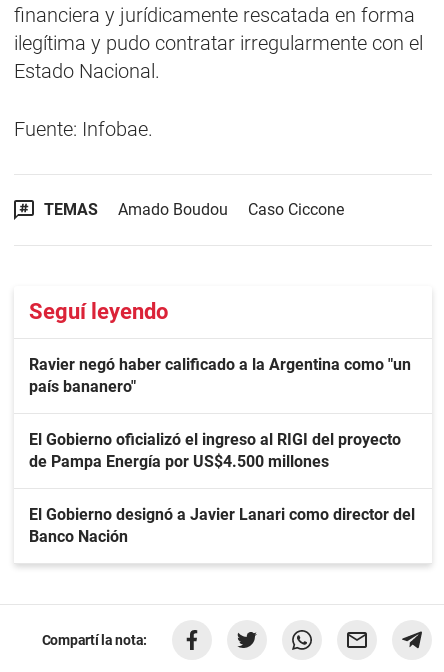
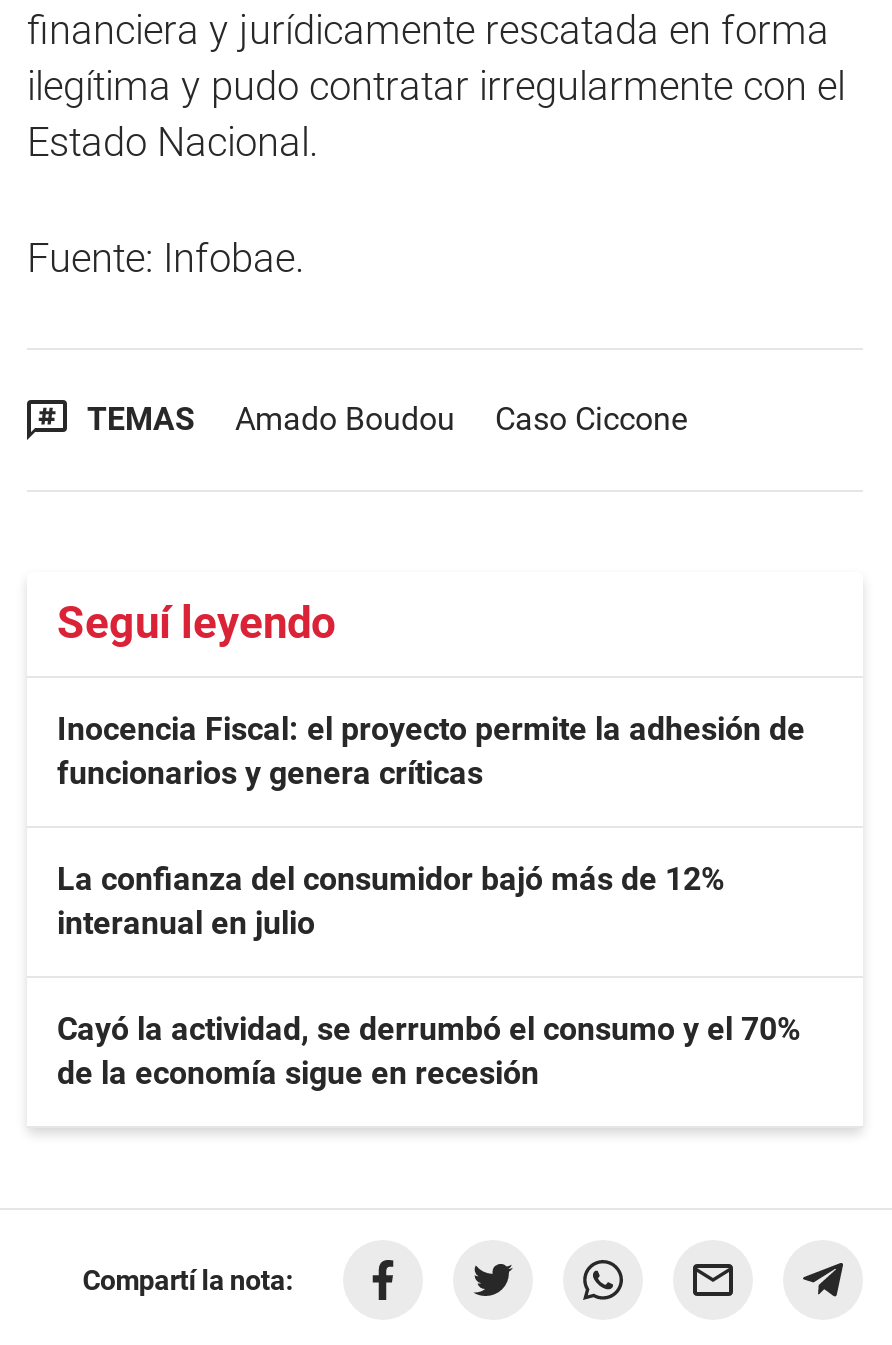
[29,355,411,396] Ravier negó haber calificado a la Argentina como "un | país bananero" -> [57,710,805,792] Inocencia Fiscal: el proyecto permite la adhesión de | funcionarios y genera críticas
[29,430,401,471] El Gobierno oficializó el ingreso al RIGI del proyecto | de Pampa Energía por US$4.500 millones -> [57,860,725,942] La confianza del consumidor bajó más de 12% | interanual en julio
[29,505,415,546] El Gobierno designó a Javier Lanari como director del | Banco Nación -> [57,1010,801,1092] Cayó la actividad, se derrumbó el consumo y el 70% | de la economía sigue en recesión

